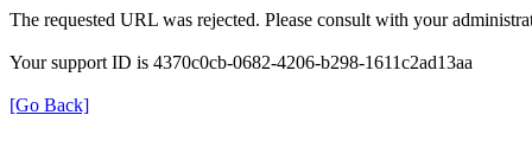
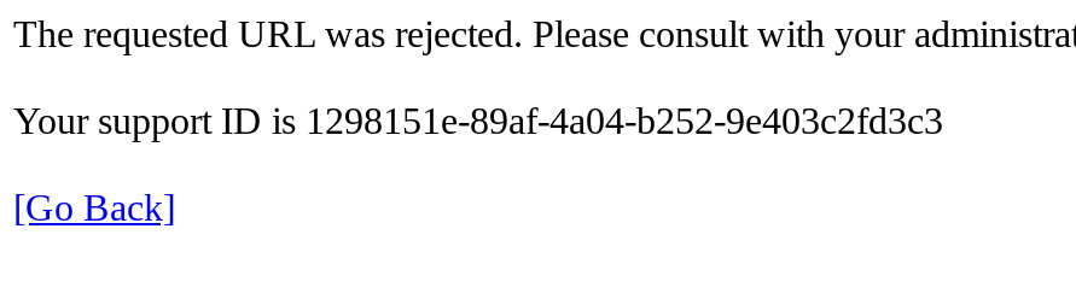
[9,52,473,72] Your support ID is 4370c0cb-0682-4206-b298-1611c2ad13aa -> [13,100,943,141] Your support ID is 1298151e-89af-4a04-b252-9e403c2fd3c3

